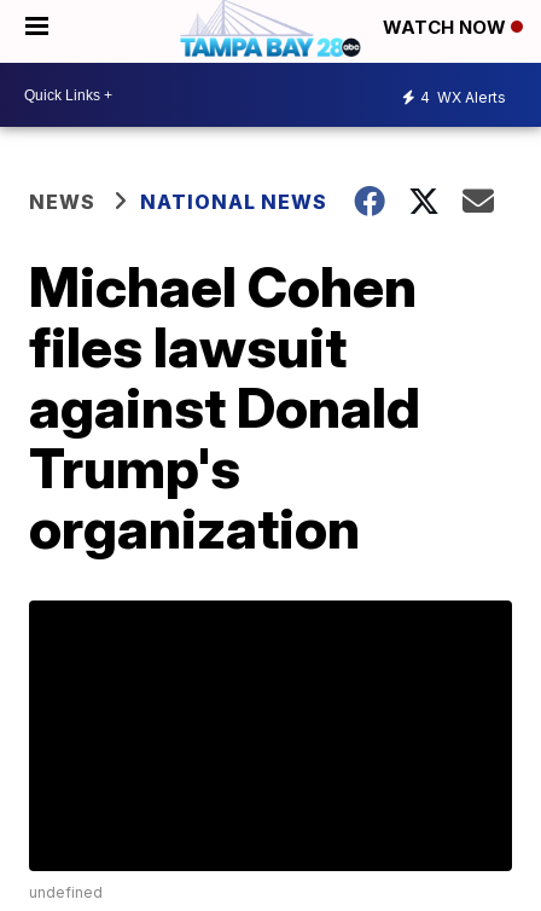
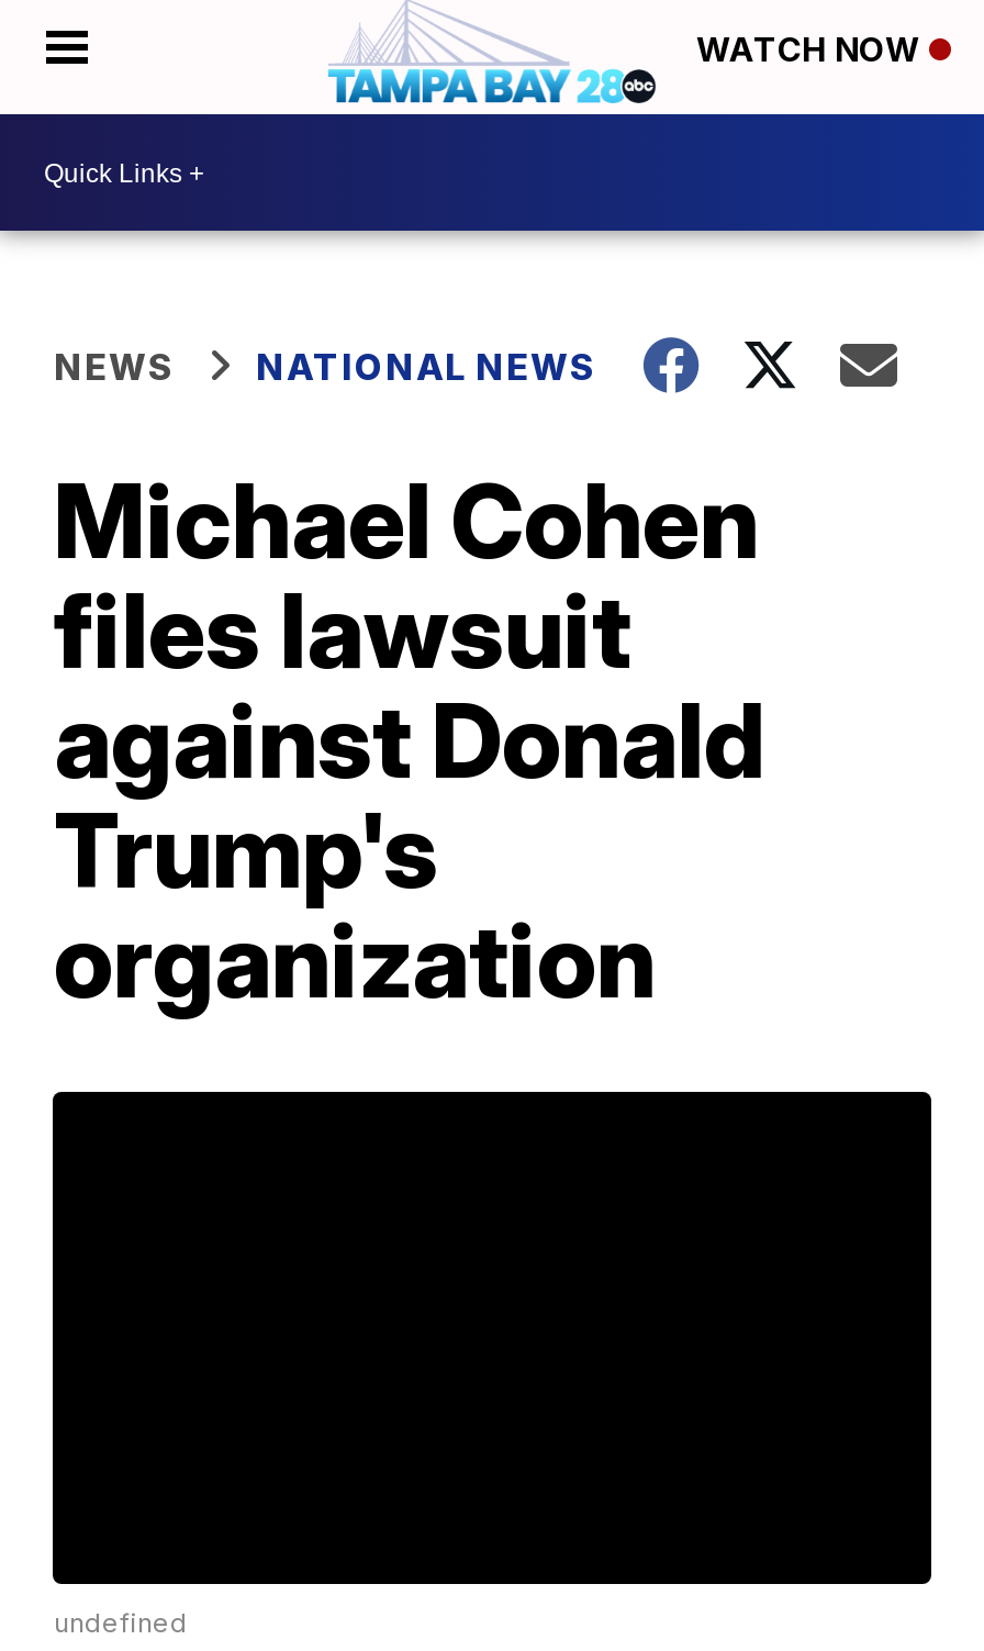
[420,88,506,106] 4 WX Alerts -> none

